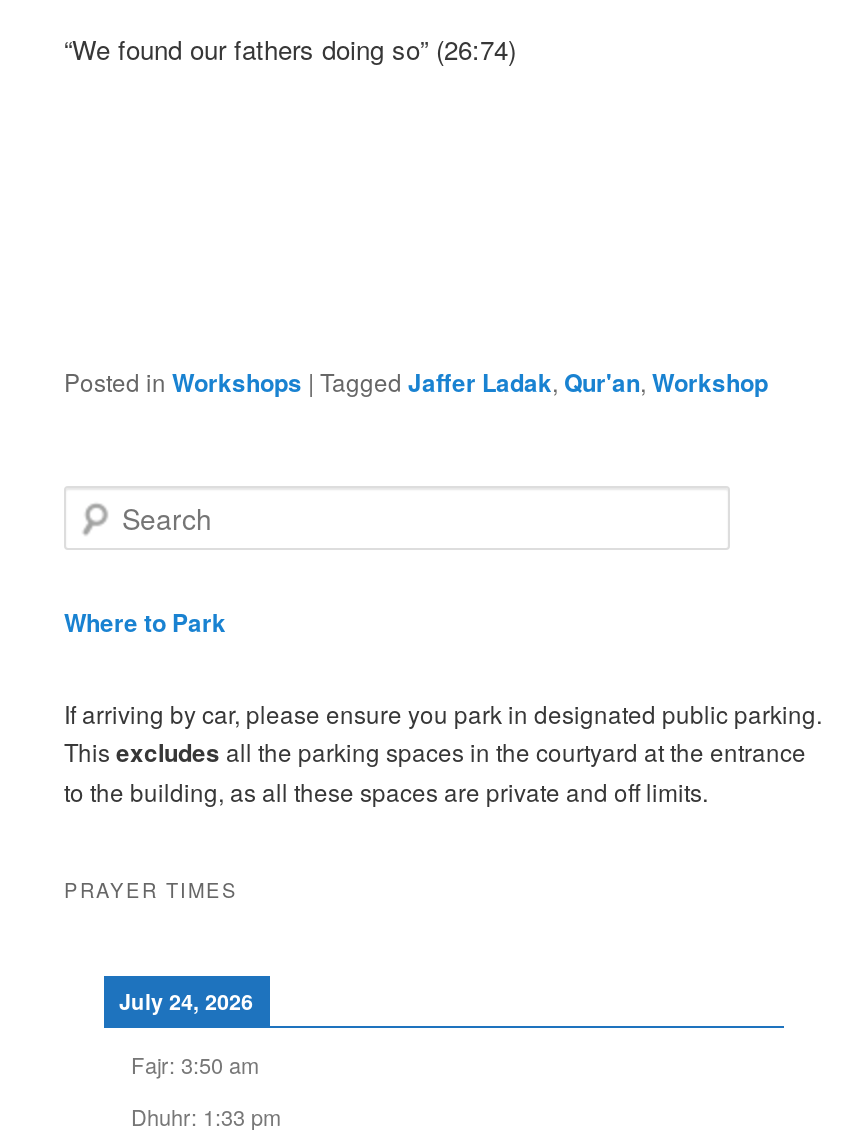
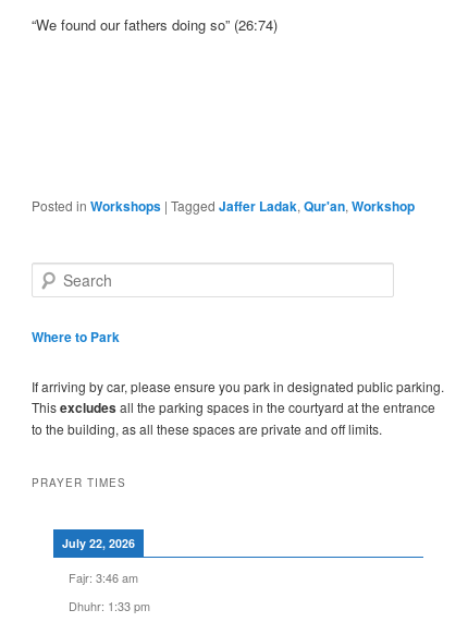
[119,986,253,1016] July 24, 2026 -> [61,535,134,551] July 22, 2026
[131,1048,259,1080] Fajr: 3:50 am -> [68,569,138,586] Fajr: 3:46 am

